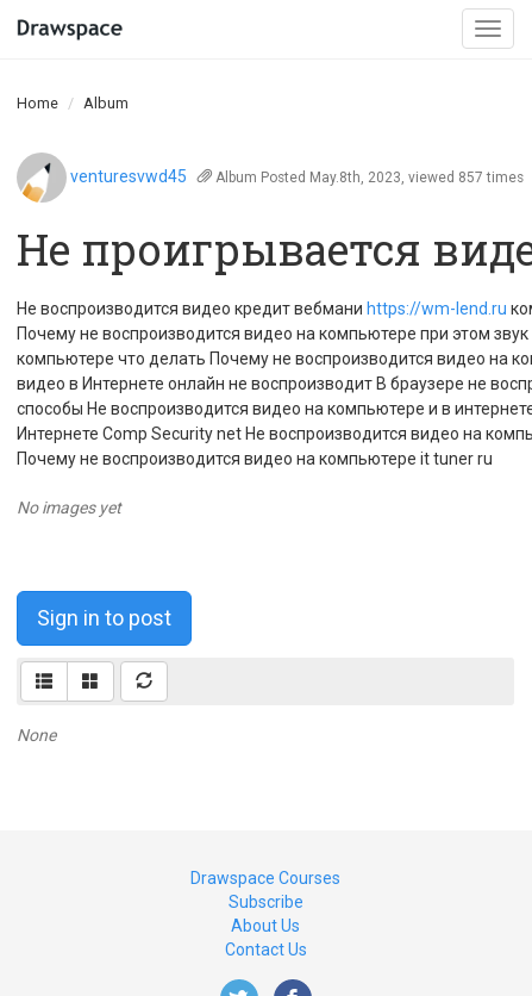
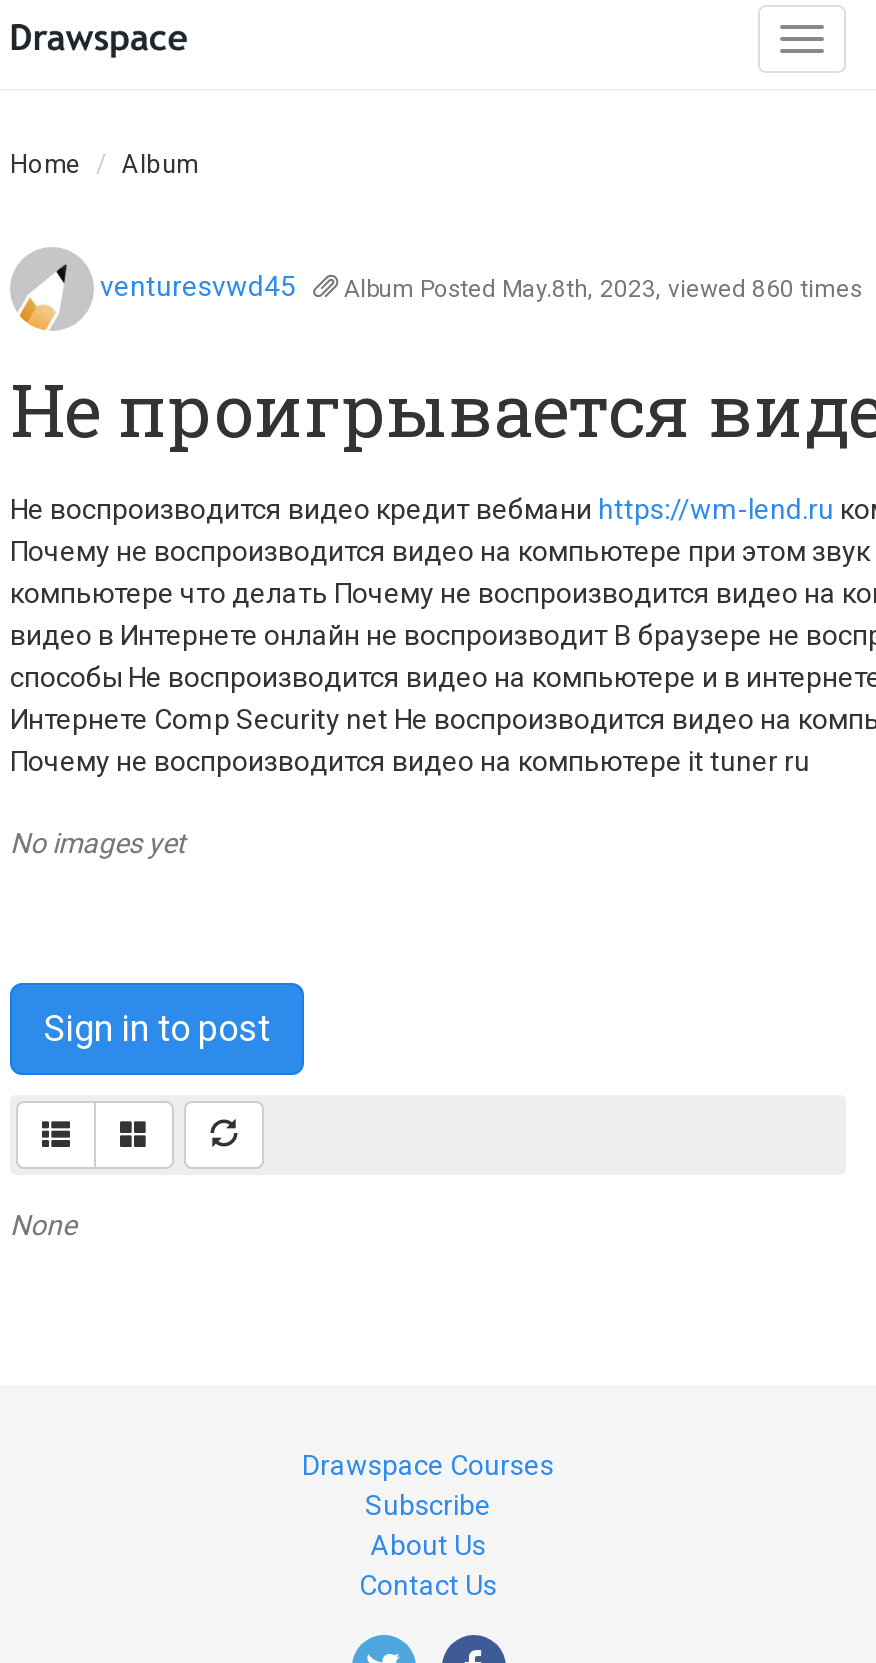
[215,169,524,185] Album Posted May.8th, 2023, viewed 857 times -> [344,274,862,302] Album Posted May.8th, 2023, viewed 860 times

